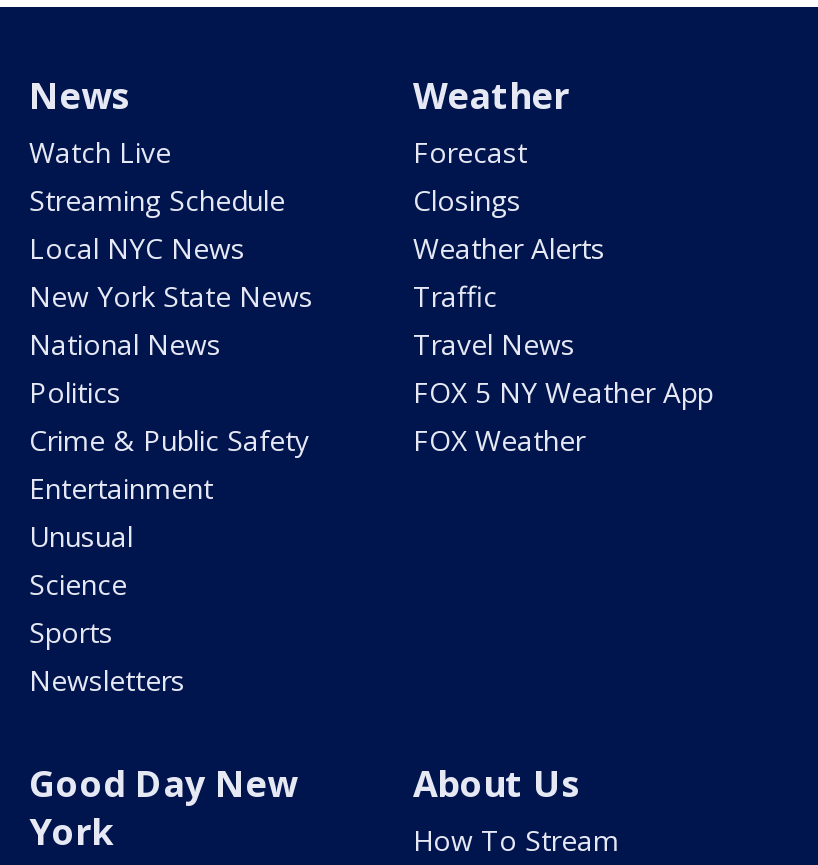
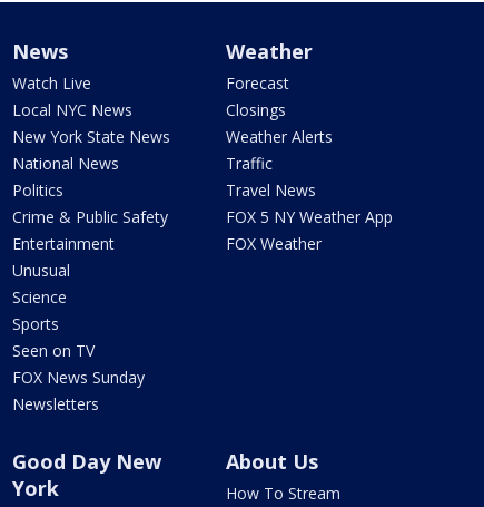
[29,181,285,219] Streaming Schedule -> none
moved [29,229,313,651] -> [12,99,170,335]: Local NYC News | New York State News | National News | ... | Science | Sports
none -> [12,340,145,388] Seen on TV | FOX News Sunday

